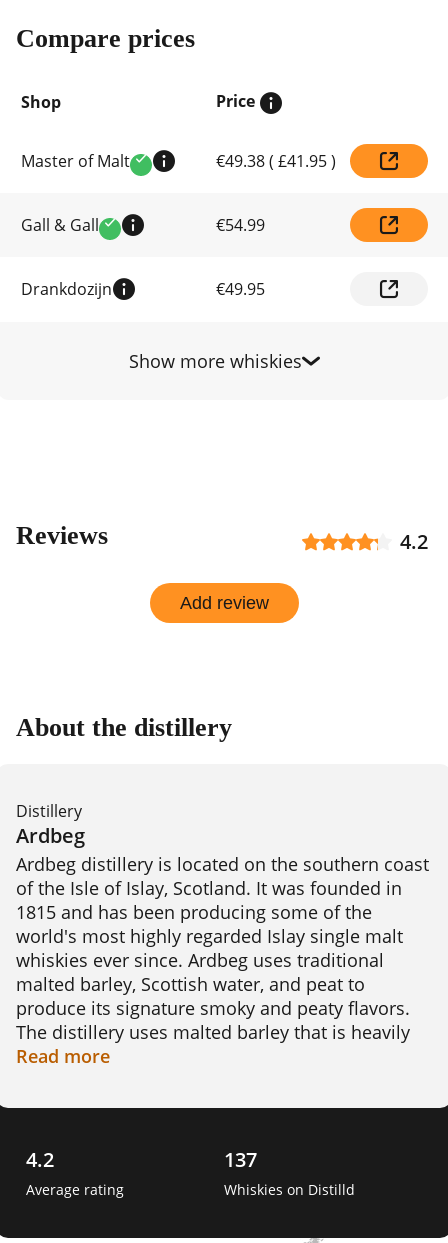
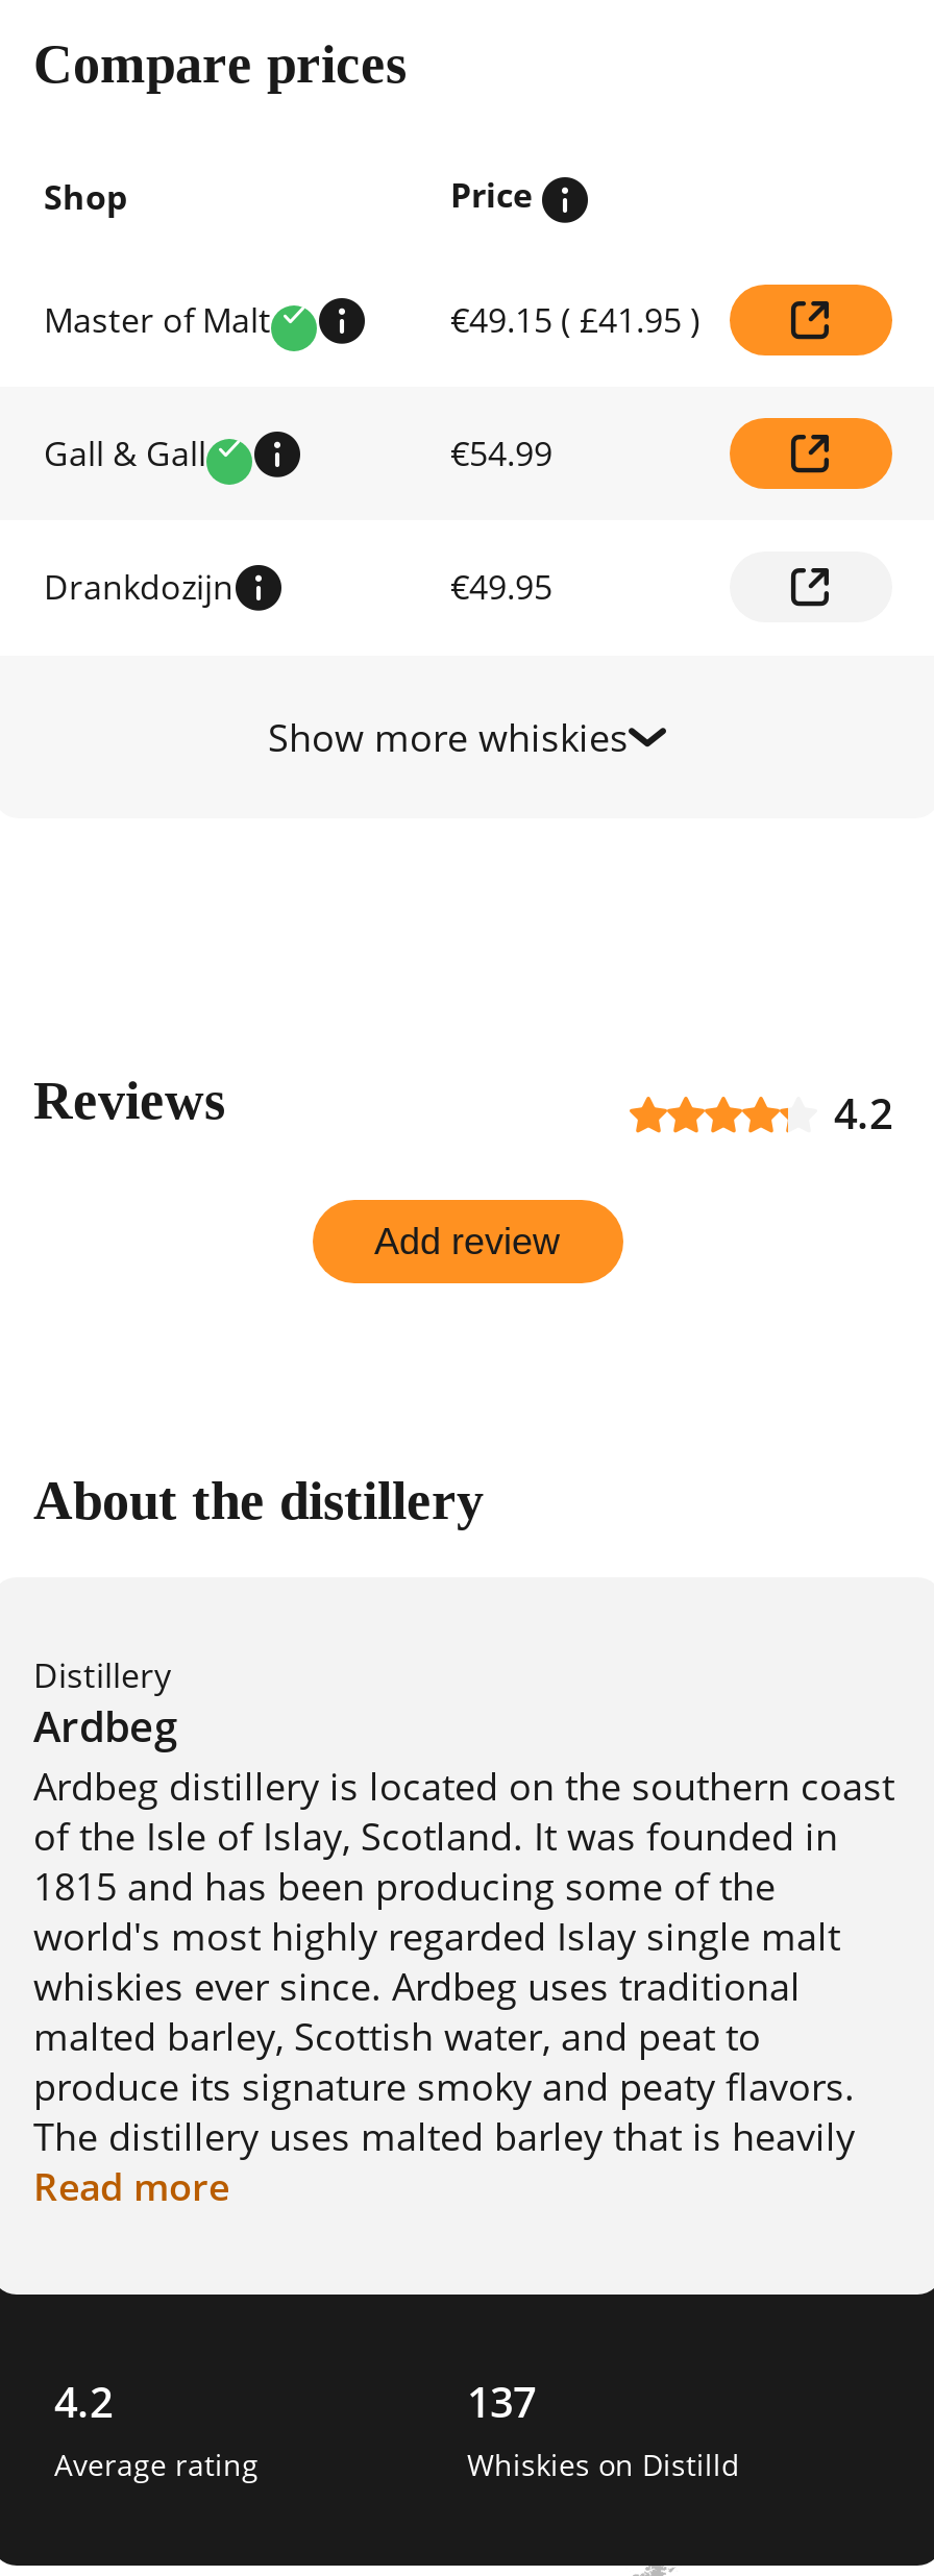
[216,150,336,172] €49.38 (£41.95) -> [450,298,700,343] €49.15 (£41.95)

